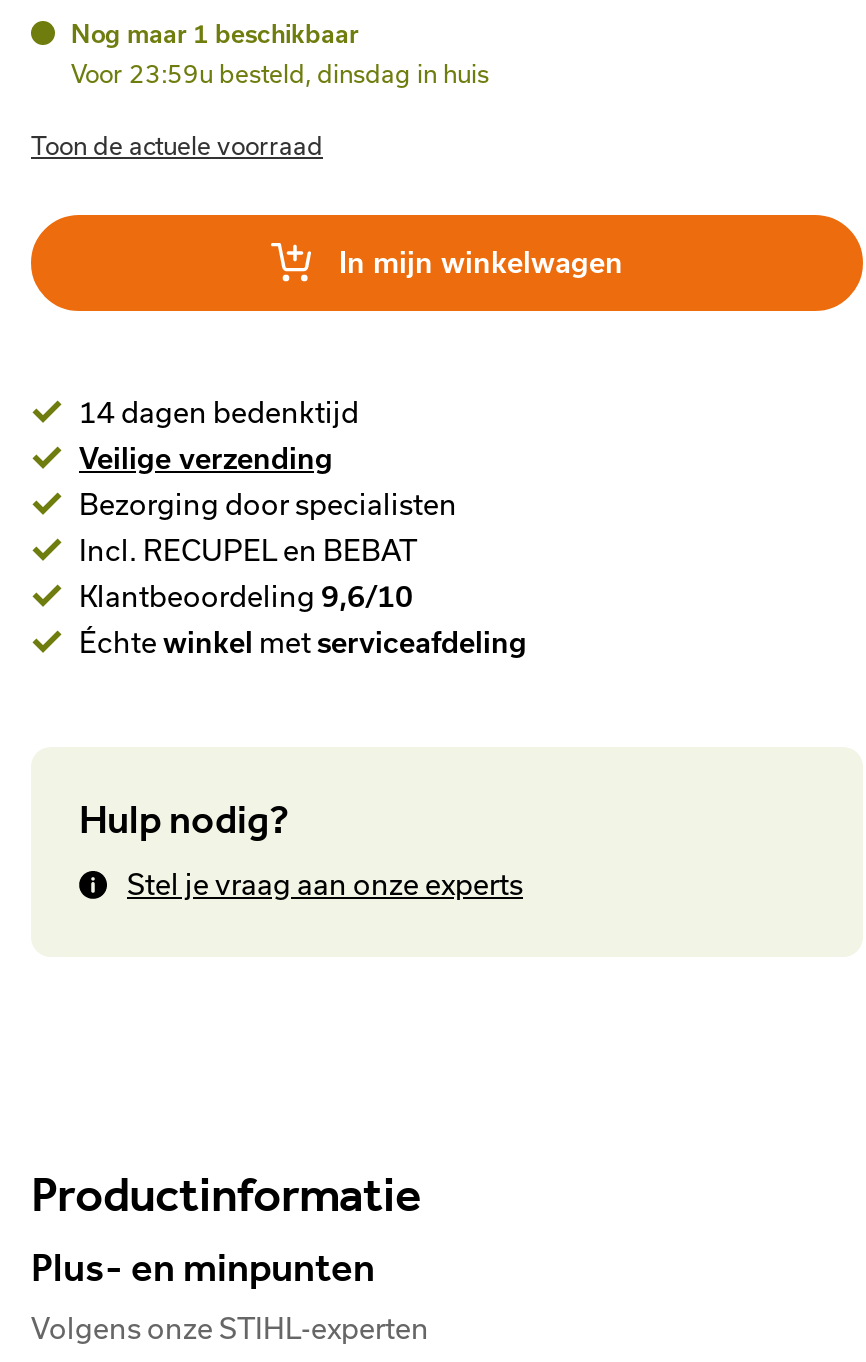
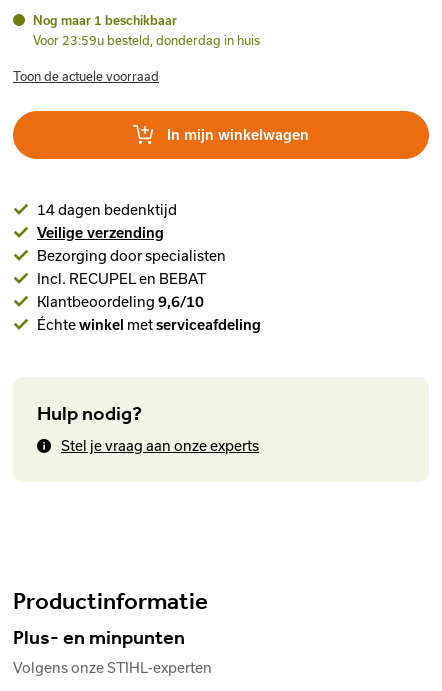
[71,61,489,87] Voor 23:59u besteld, dinsdag in huis -> [33,34,260,47] Voor 23:59u besteld, donderdag in huis

